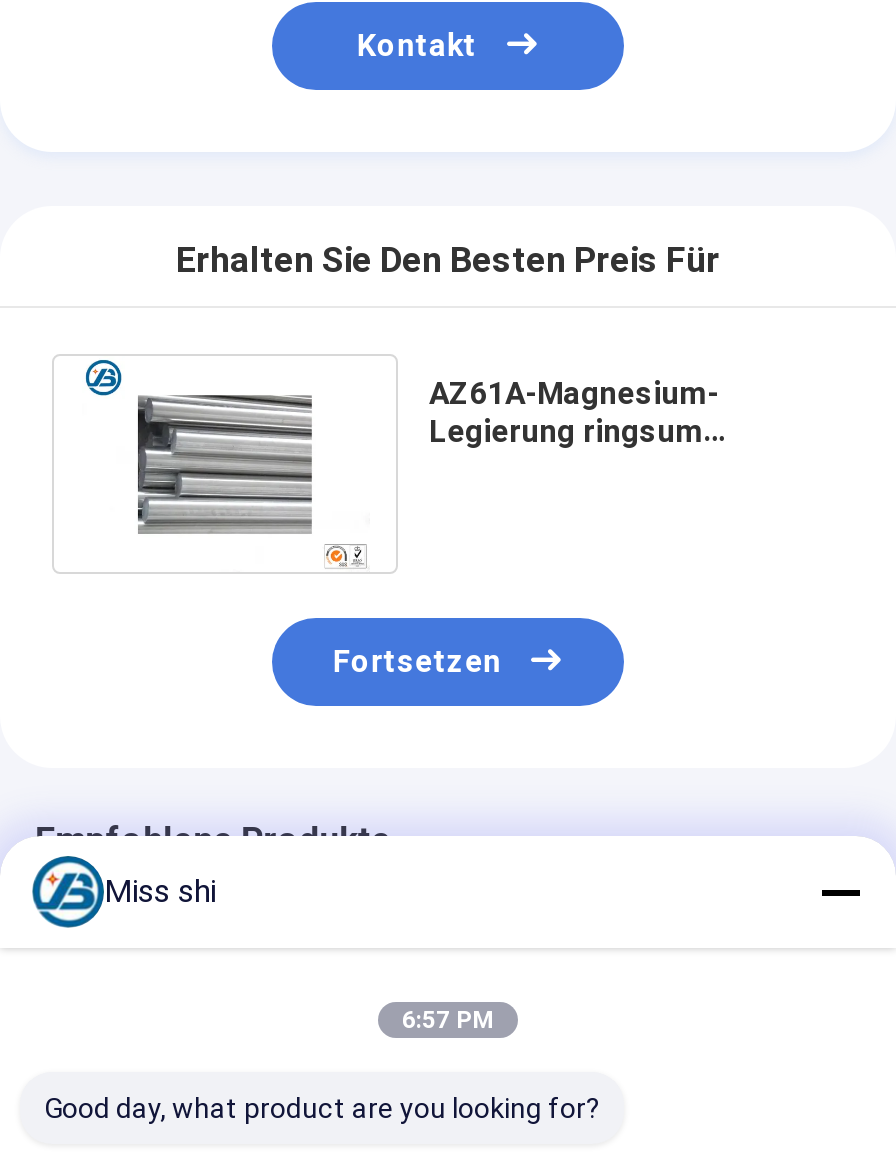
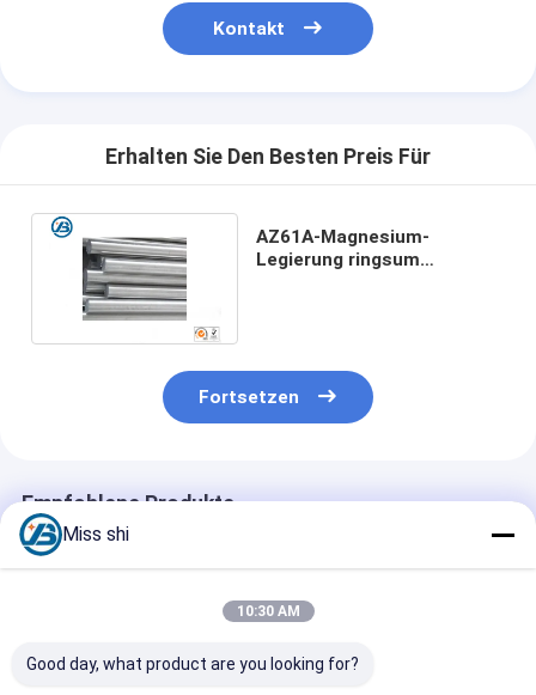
[402,1006,494,1034] 6:57 PM -> [236,603,300,620] 10:30 AM

